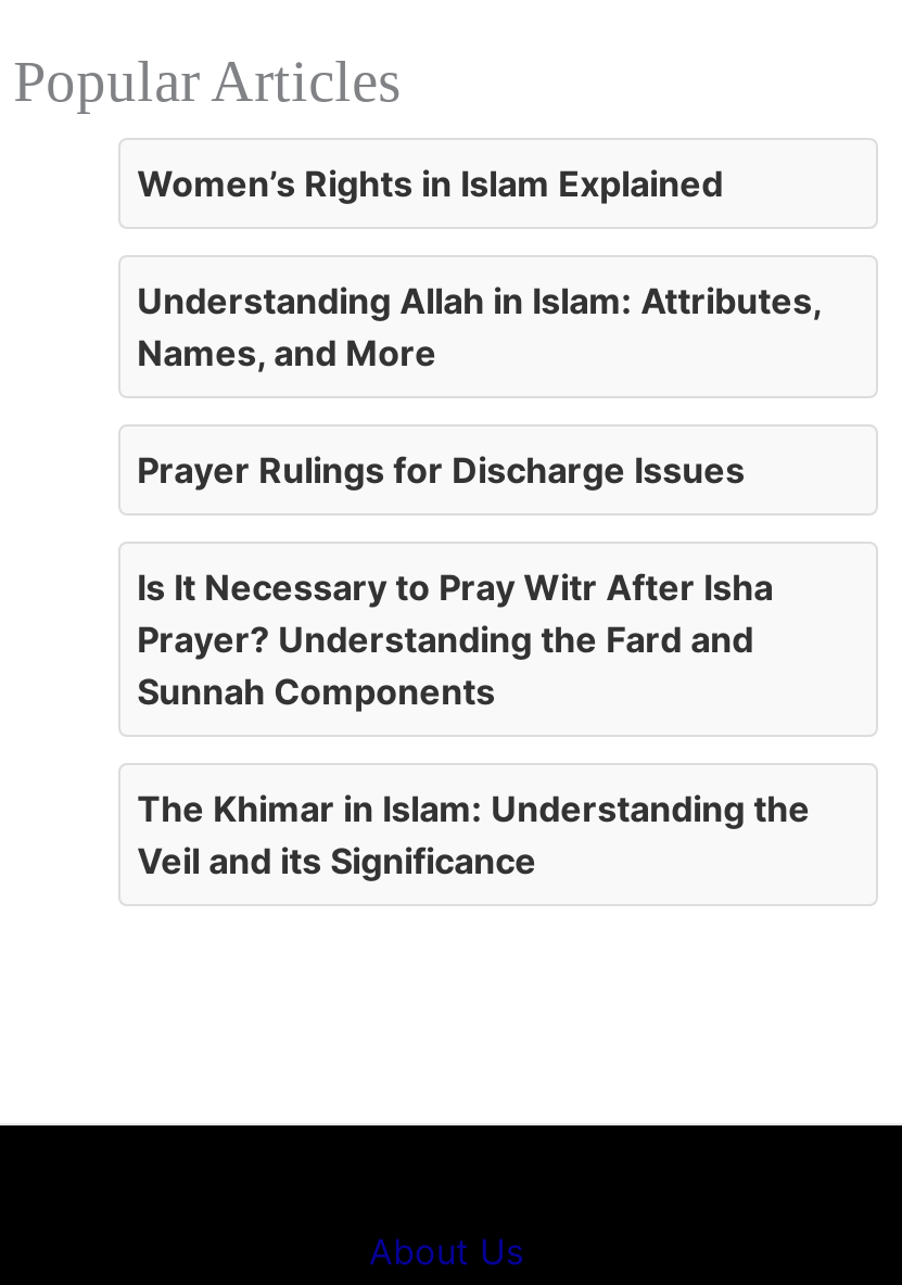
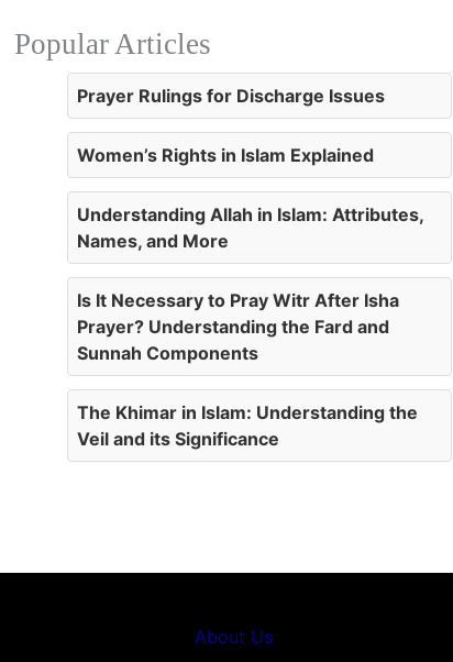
moved [137,162,821,375] -> [77,144,423,252]: Women’s Rights in Islam Explained | Understanding Allah in Islam: Attributes, | Names, and More
moved [137,448,745,492] -> [77,85,384,107]: Prayer Rulings for Discharge Issues

